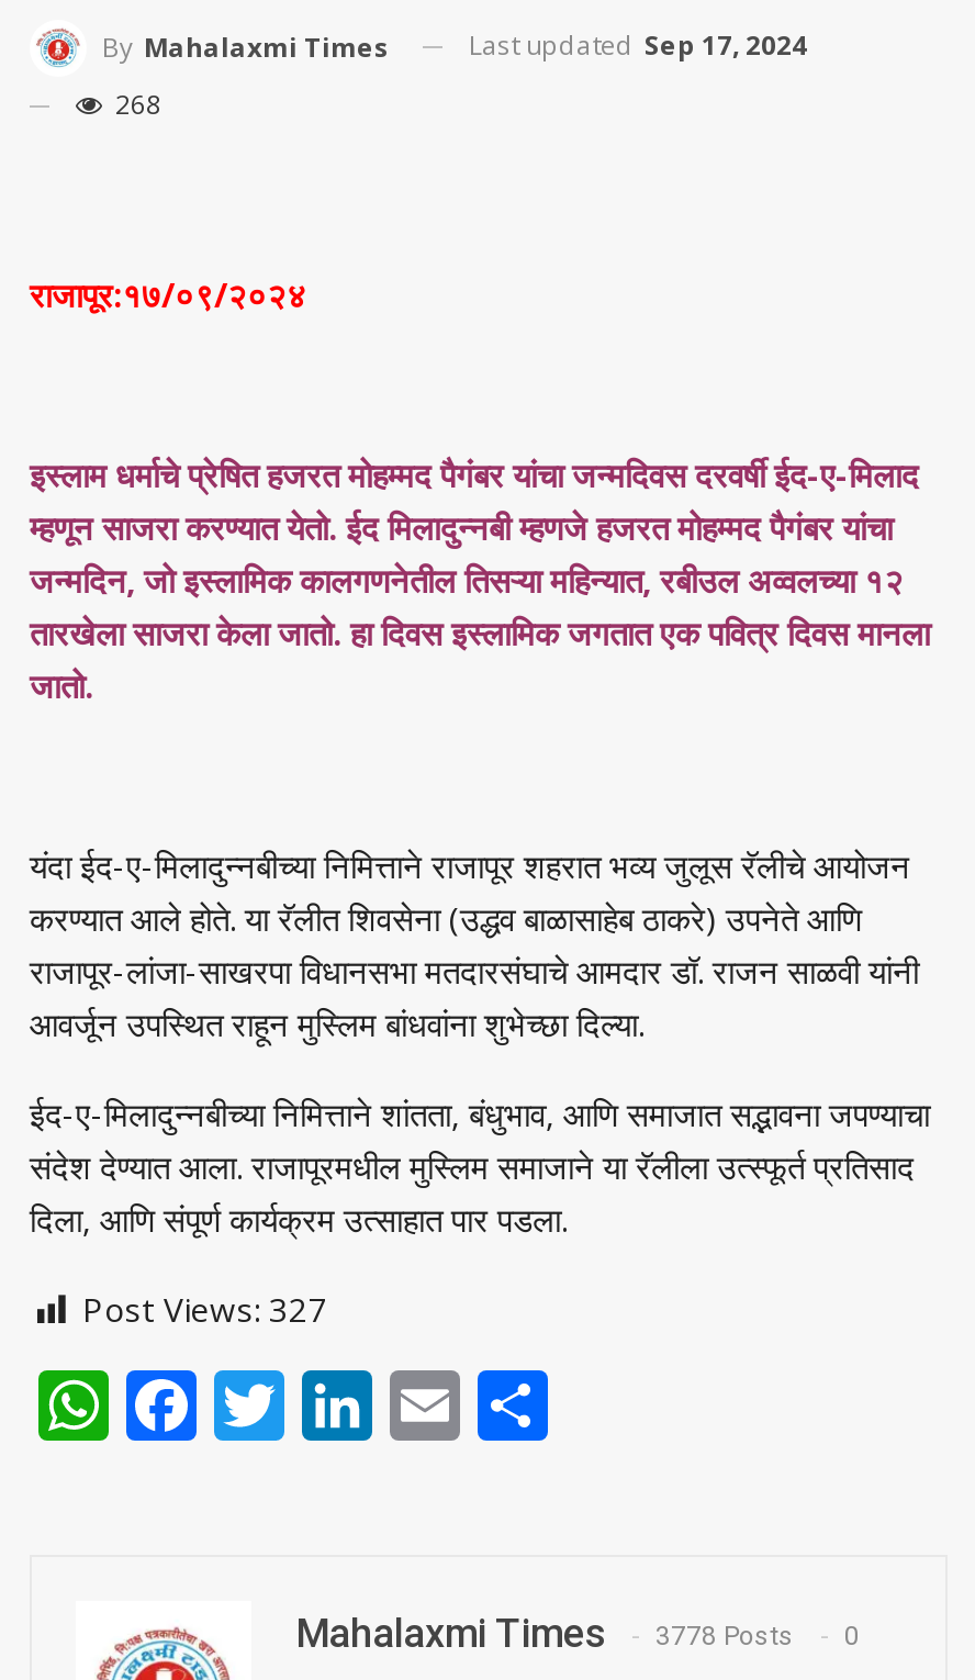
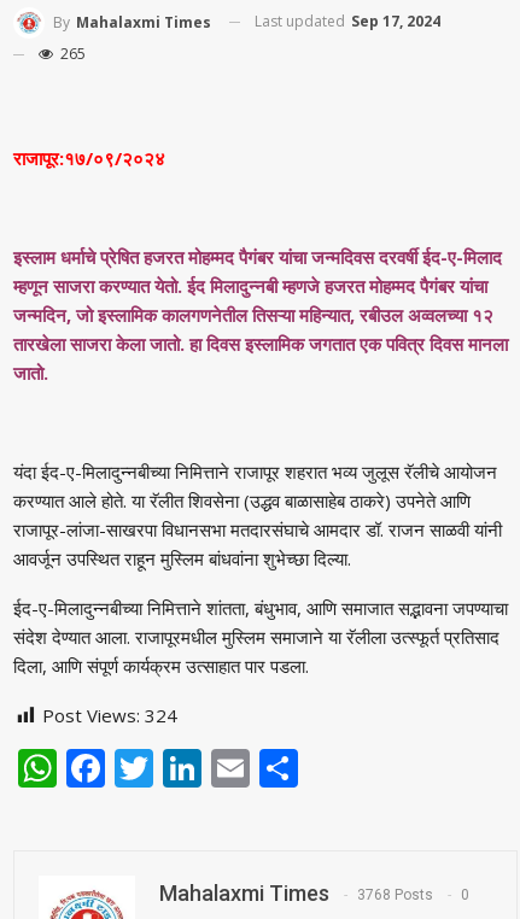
[109,85,161,123] 268 -> [57,43,86,64] 265
[82,1287,328,1331] Post Views: 327 -> [42,703,177,727] Post Views: 324
[295,1610,860,1656] Mahalaxmi Times 3778 Posts 0 -> [159,880,469,906] Mahalaxmi Times 3768 Posts 0

